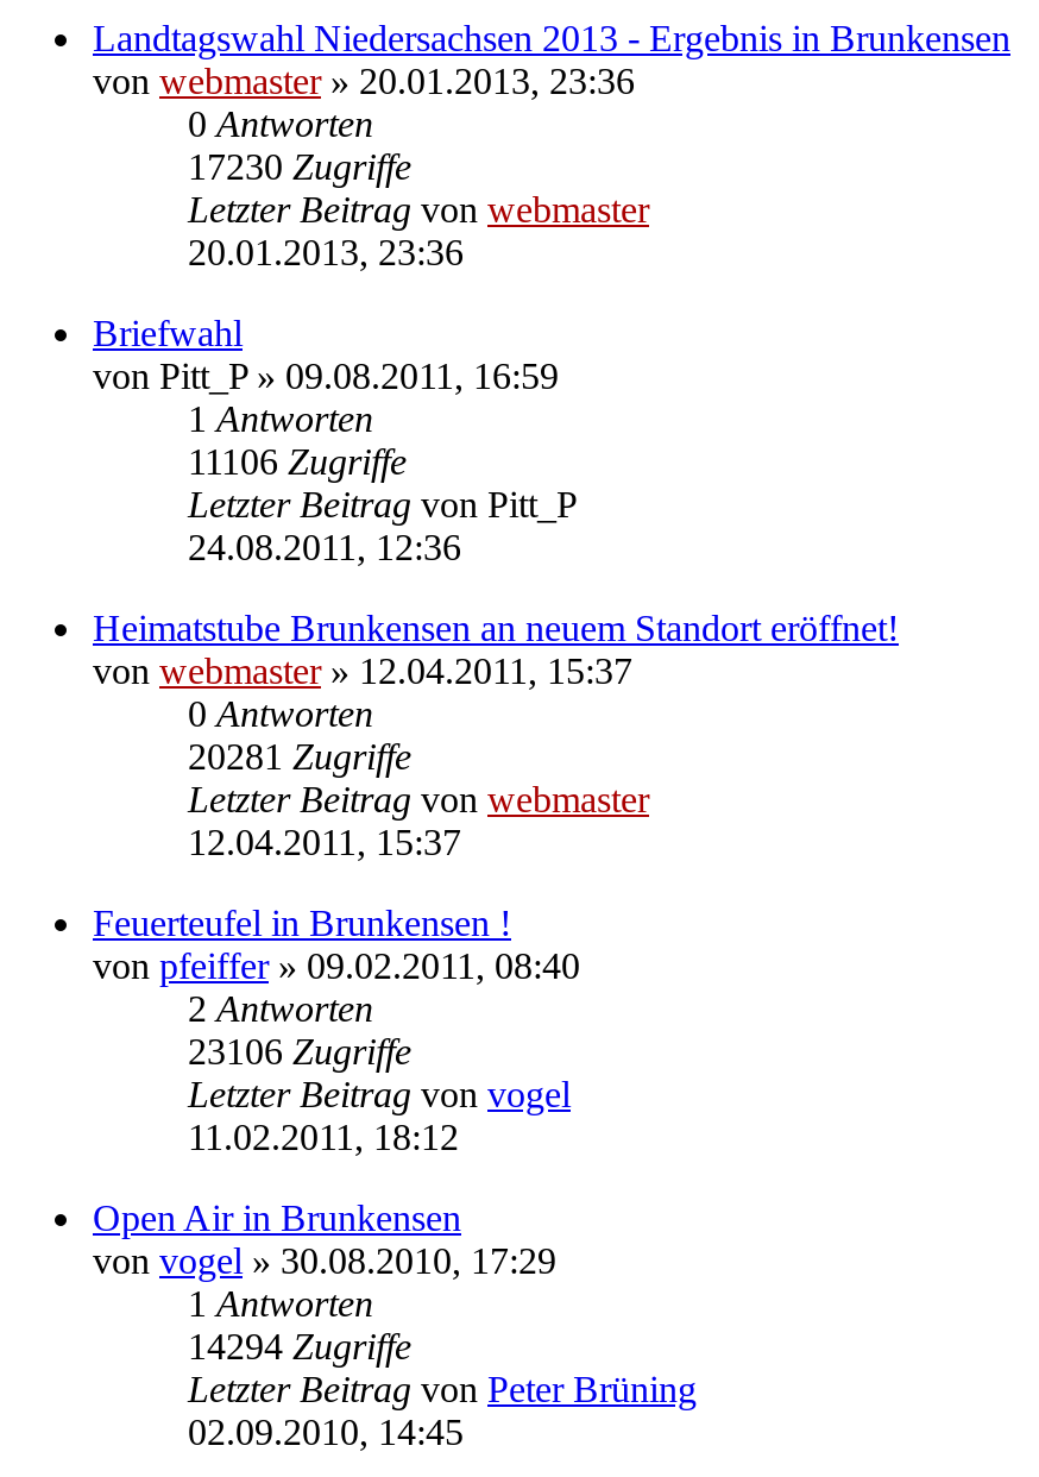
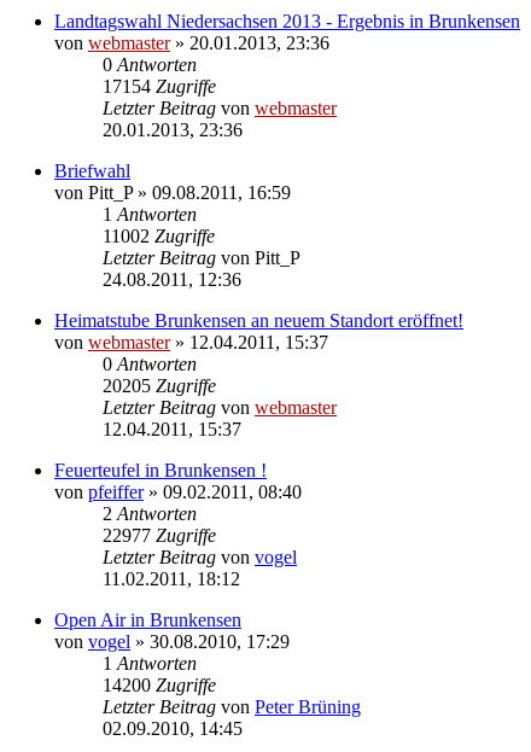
[188,146,411,186] 17230 Zugriffe -> [103,76,216,96] 17154 Zugriffe
[188,441,407,481] 11106 Zugriffe -> [103,226,215,246] 11002 Zugriffe
[188,736,411,776] 20281 Zugriffe -> [103,375,216,396] 20205 Zugriffe
[188,1031,411,1071] 23106 Zugriffe -> [103,525,216,545] 22977 Zugriffe
[188,1326,411,1366] 14294 Zugriffe -> [103,675,216,695] 14200 Zugriffe

